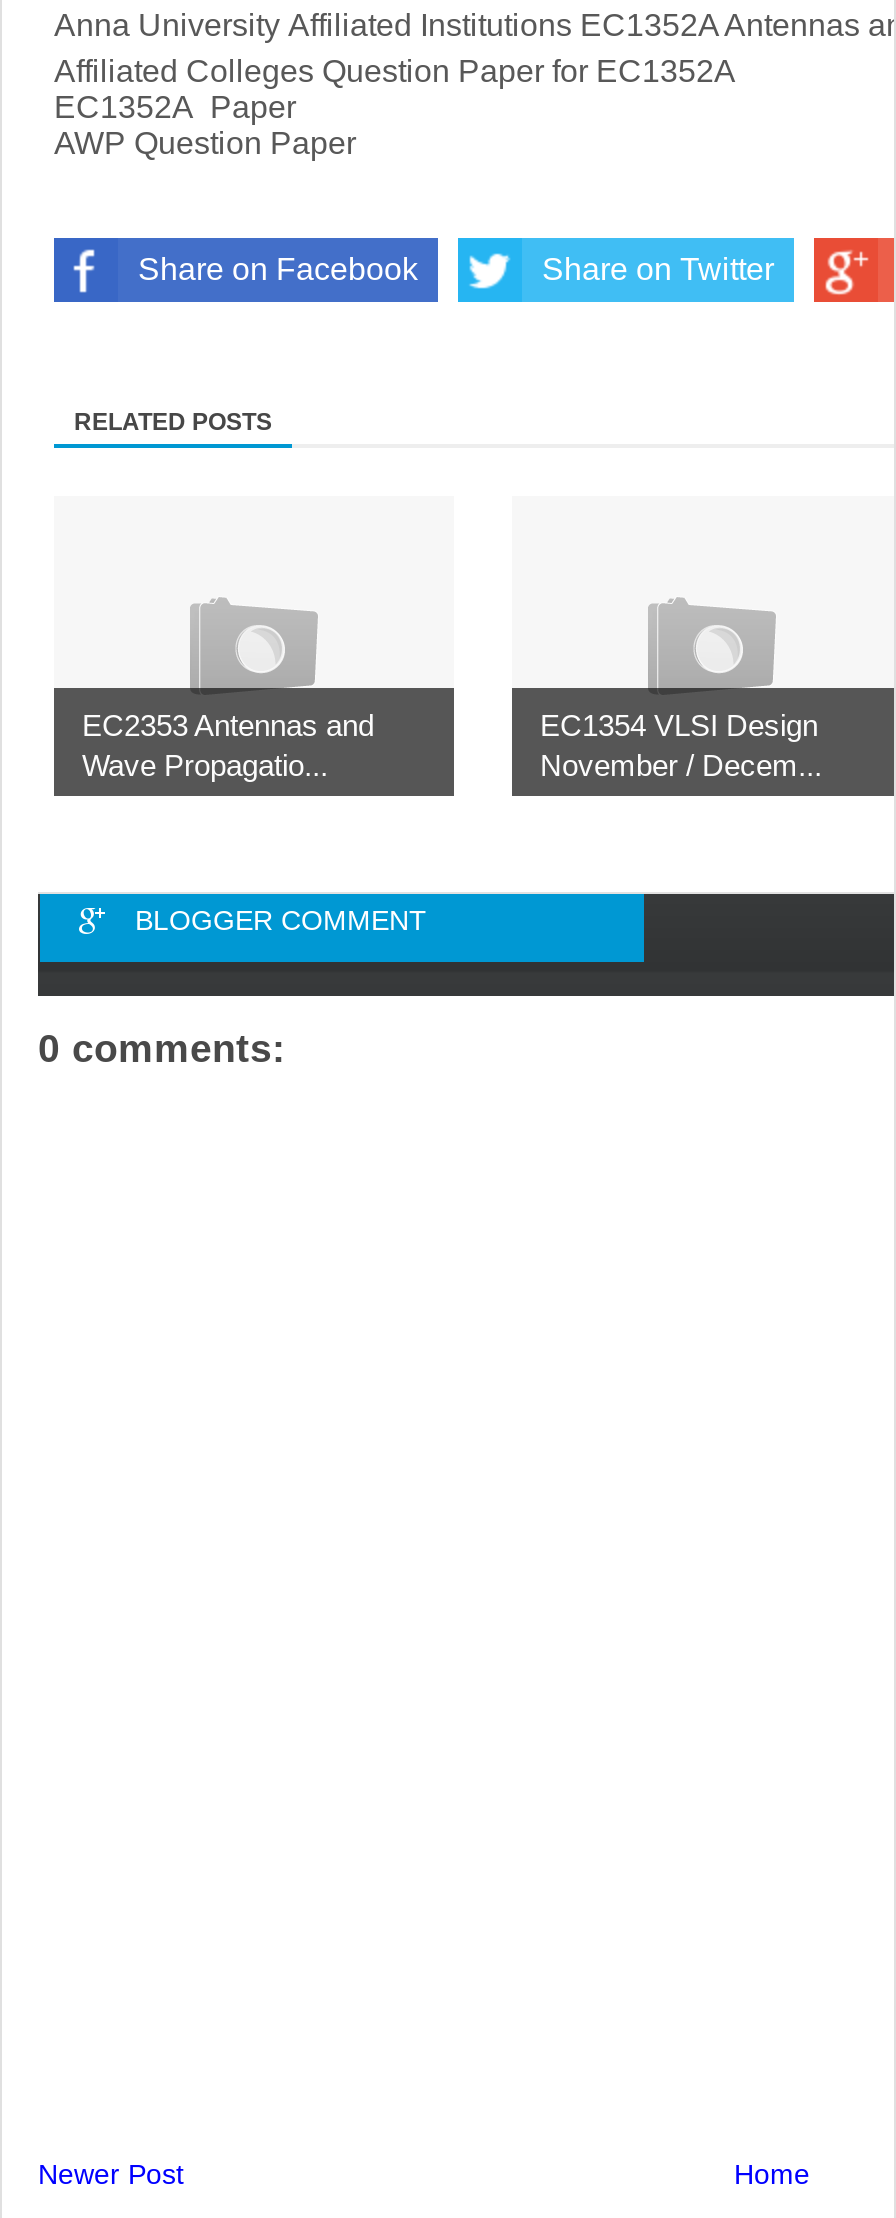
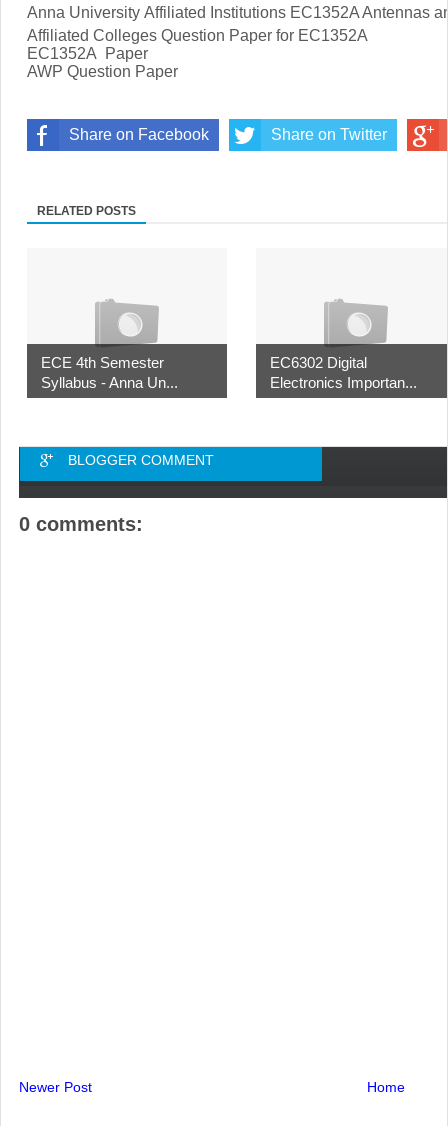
[82,708,374,782] EC2353 Antennas and | Wave Propagatio... -> [41,354,178,391] ECE 4th Semester | Syllabus - Anna Un...
[540,708,822,782] EC1354 VLSI Design | November / Decem... -> [270,354,417,391] EC6302 Digital | Electronics Importan...

